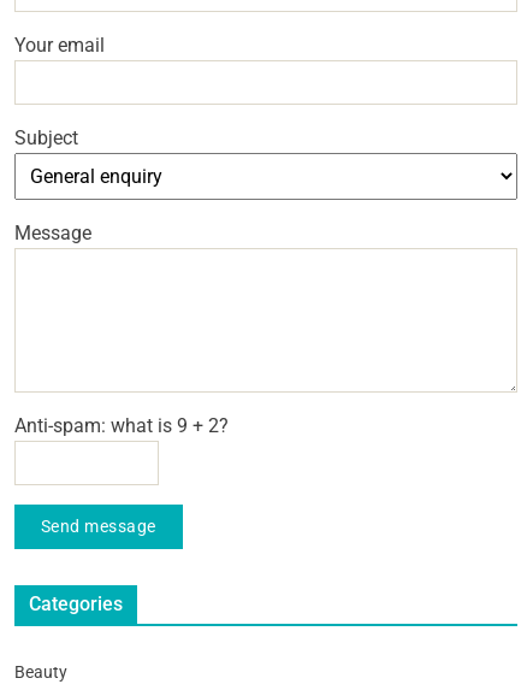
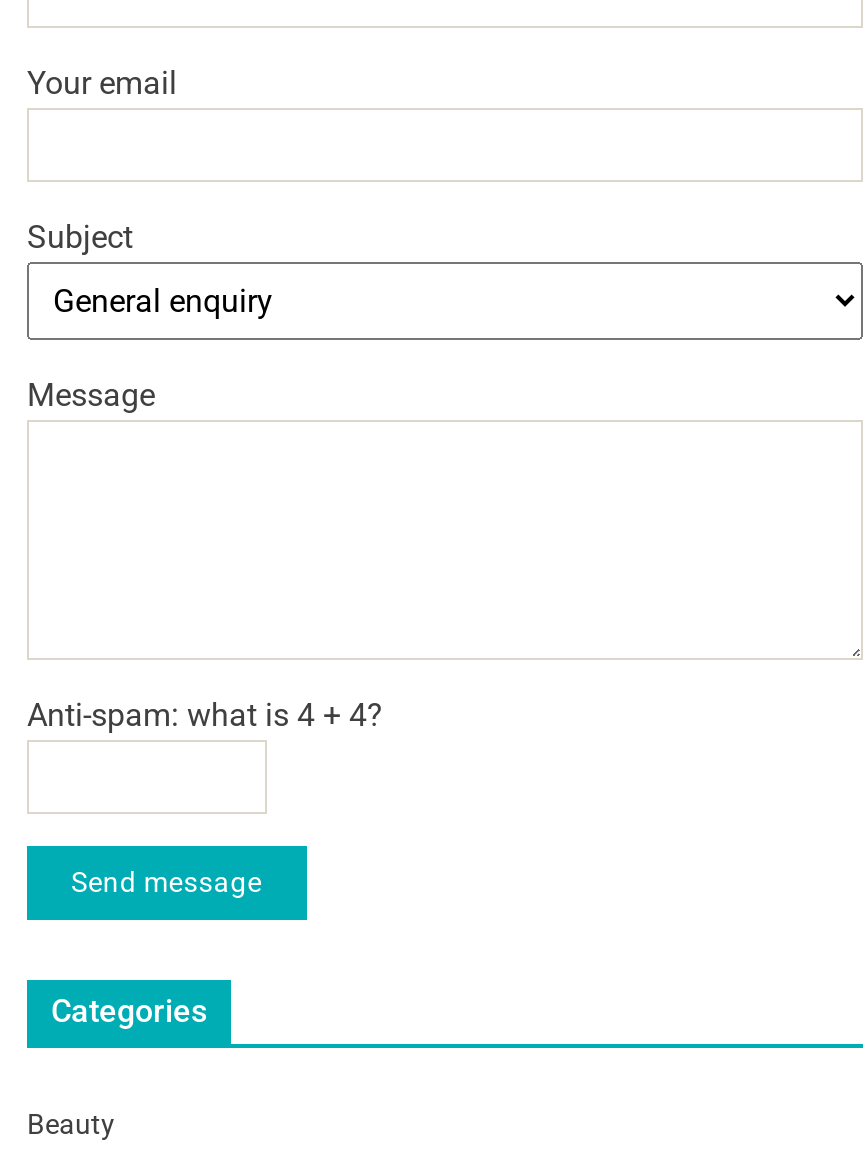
[14,414,229,437] Anti-spam: what is 9 + 2? -> [27,696,383,734] Anti-spam: what is 4 + 4?

